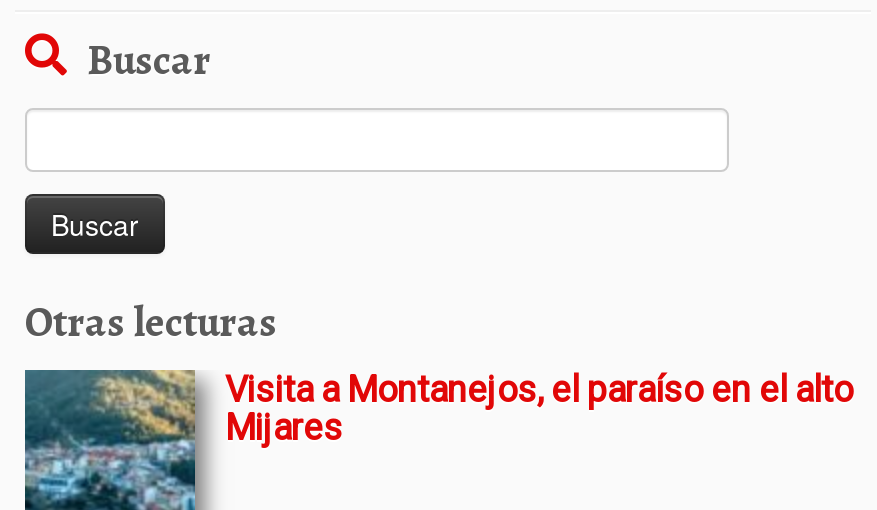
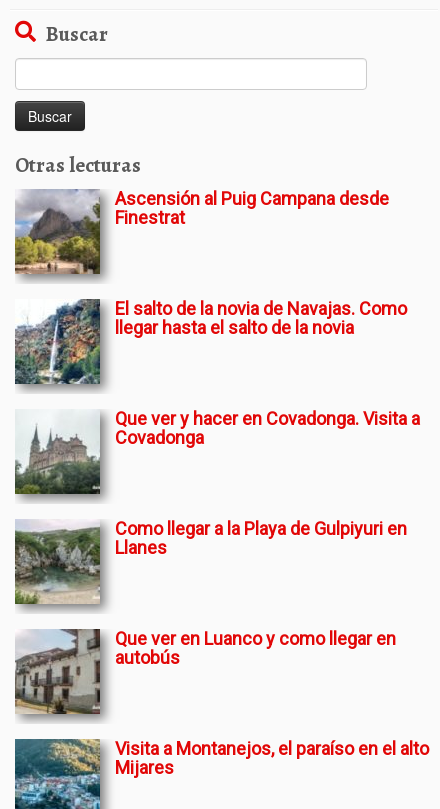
none -> [14,188,389,283] [image] | Ascensión al Puig Campana desde | Finestrat
none -> [14,298,407,393] [image] | El salto de la novia de Navajas. Como | llegar hasta el salto de la novia
none -> [14,408,420,503] [image] | Que ver y hacer en Covadonga. Visita a | Covadonga
none -> [14,518,407,613] [image] | Como llegar a la Playa de Gulpiyuri en | Llanes
none -> [14,628,396,723] [image] | Que ver en Luanco y como llegar en | autobús

